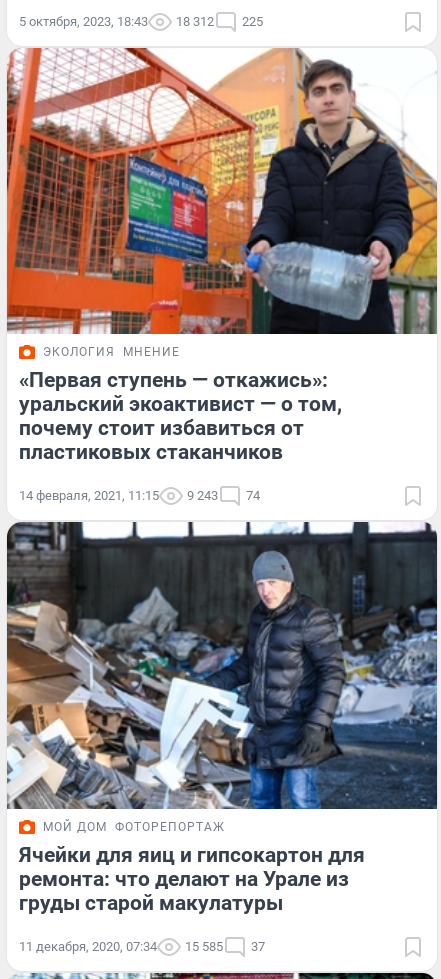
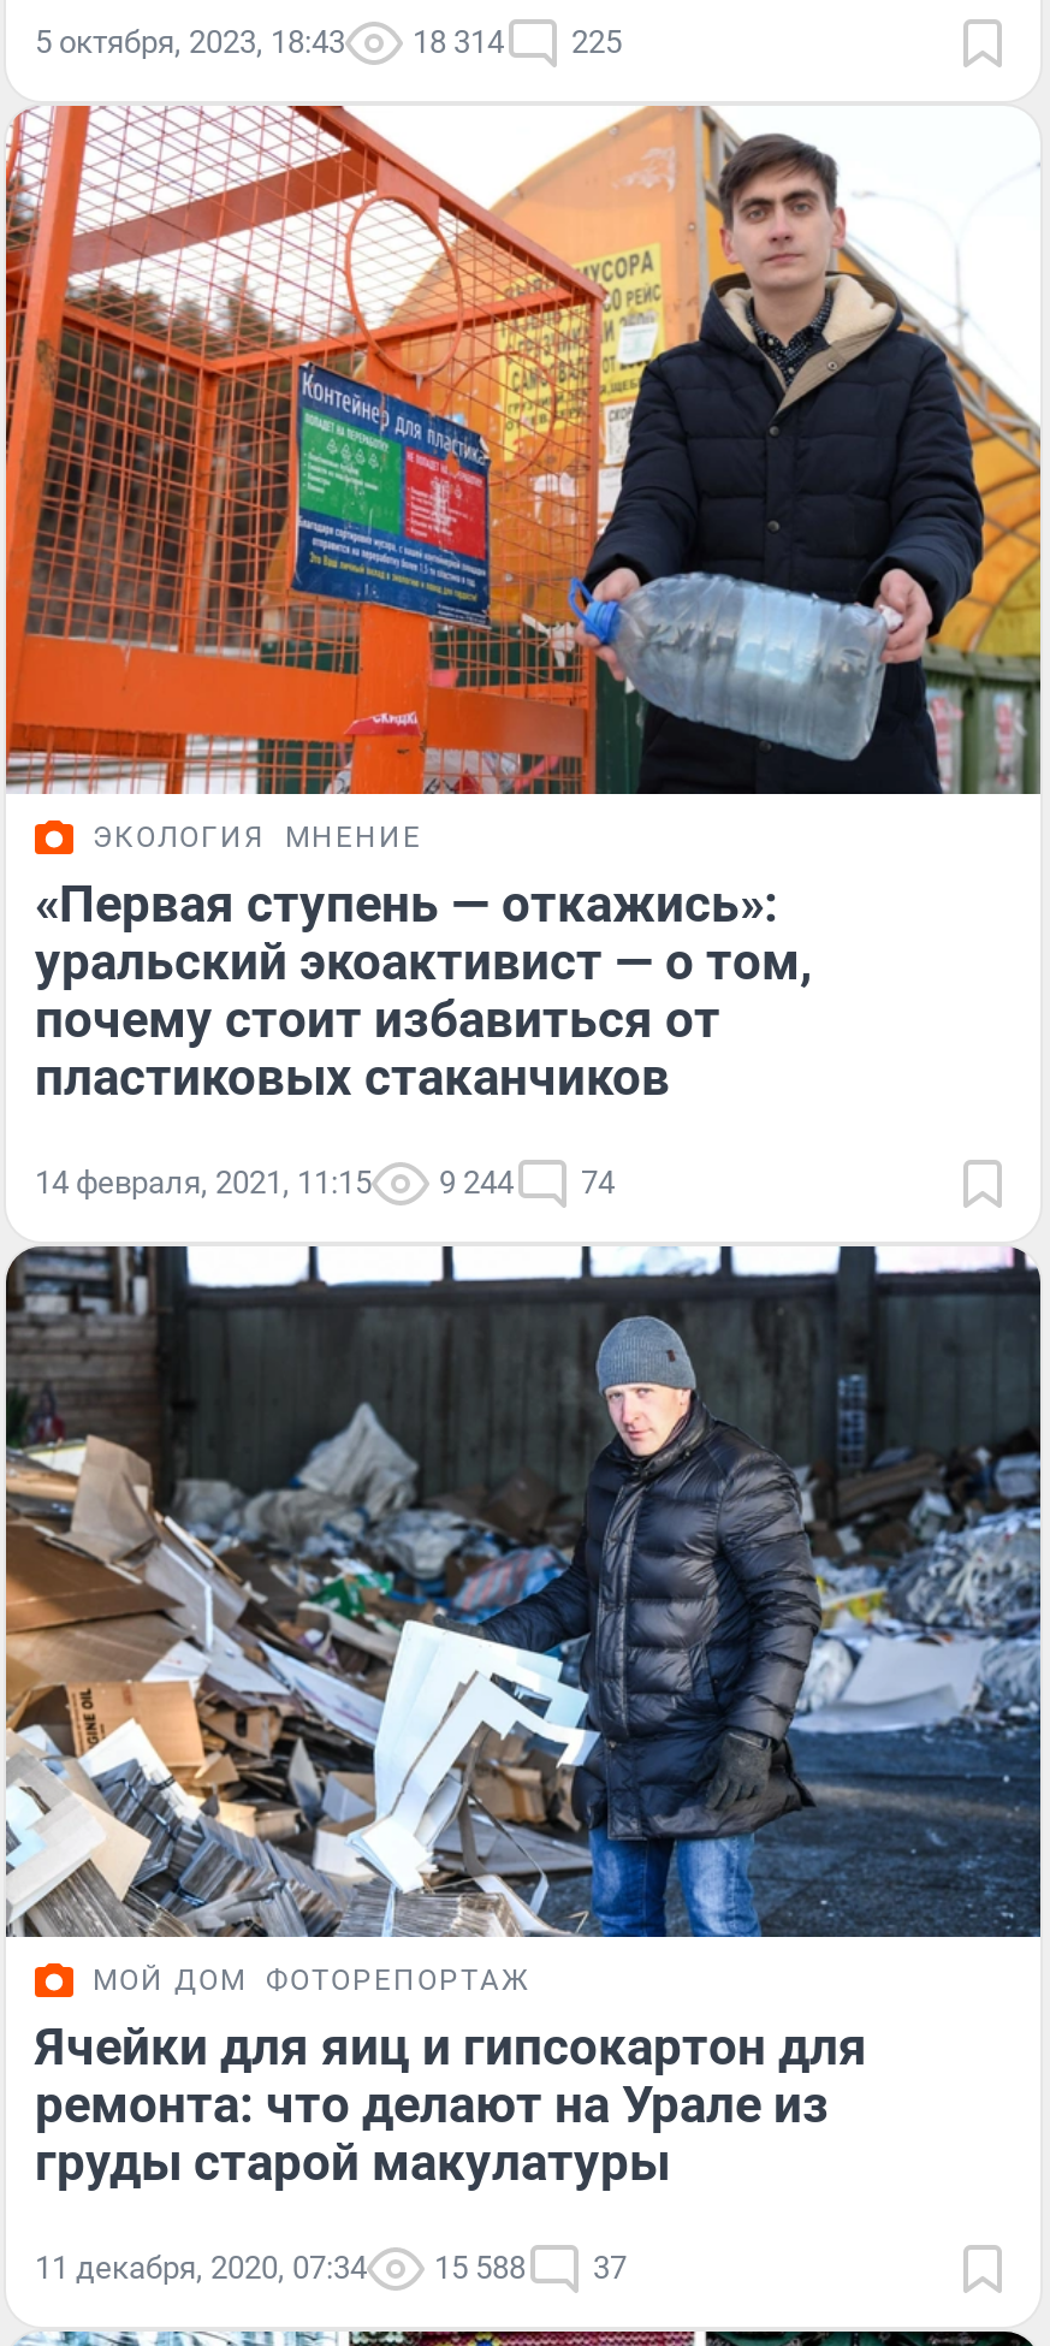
[19,14,263,29] 5 октября, 2023, 18:43 18 312 225 -> [35,23,622,59] 5 октября, 2023, 18:43 18 314 225
[19,488,260,503] 14 февраля, 2021, 11:15 9 243 74 -> [35,1165,615,1201] 14 февраля, 2021, 11:15 9 244 74
[19,939,265,954] 11 декабря, 2020, 07:34 15 585 37 -> [35,2250,627,2286] 11 декабря, 2020, 07:34 15 588 37

